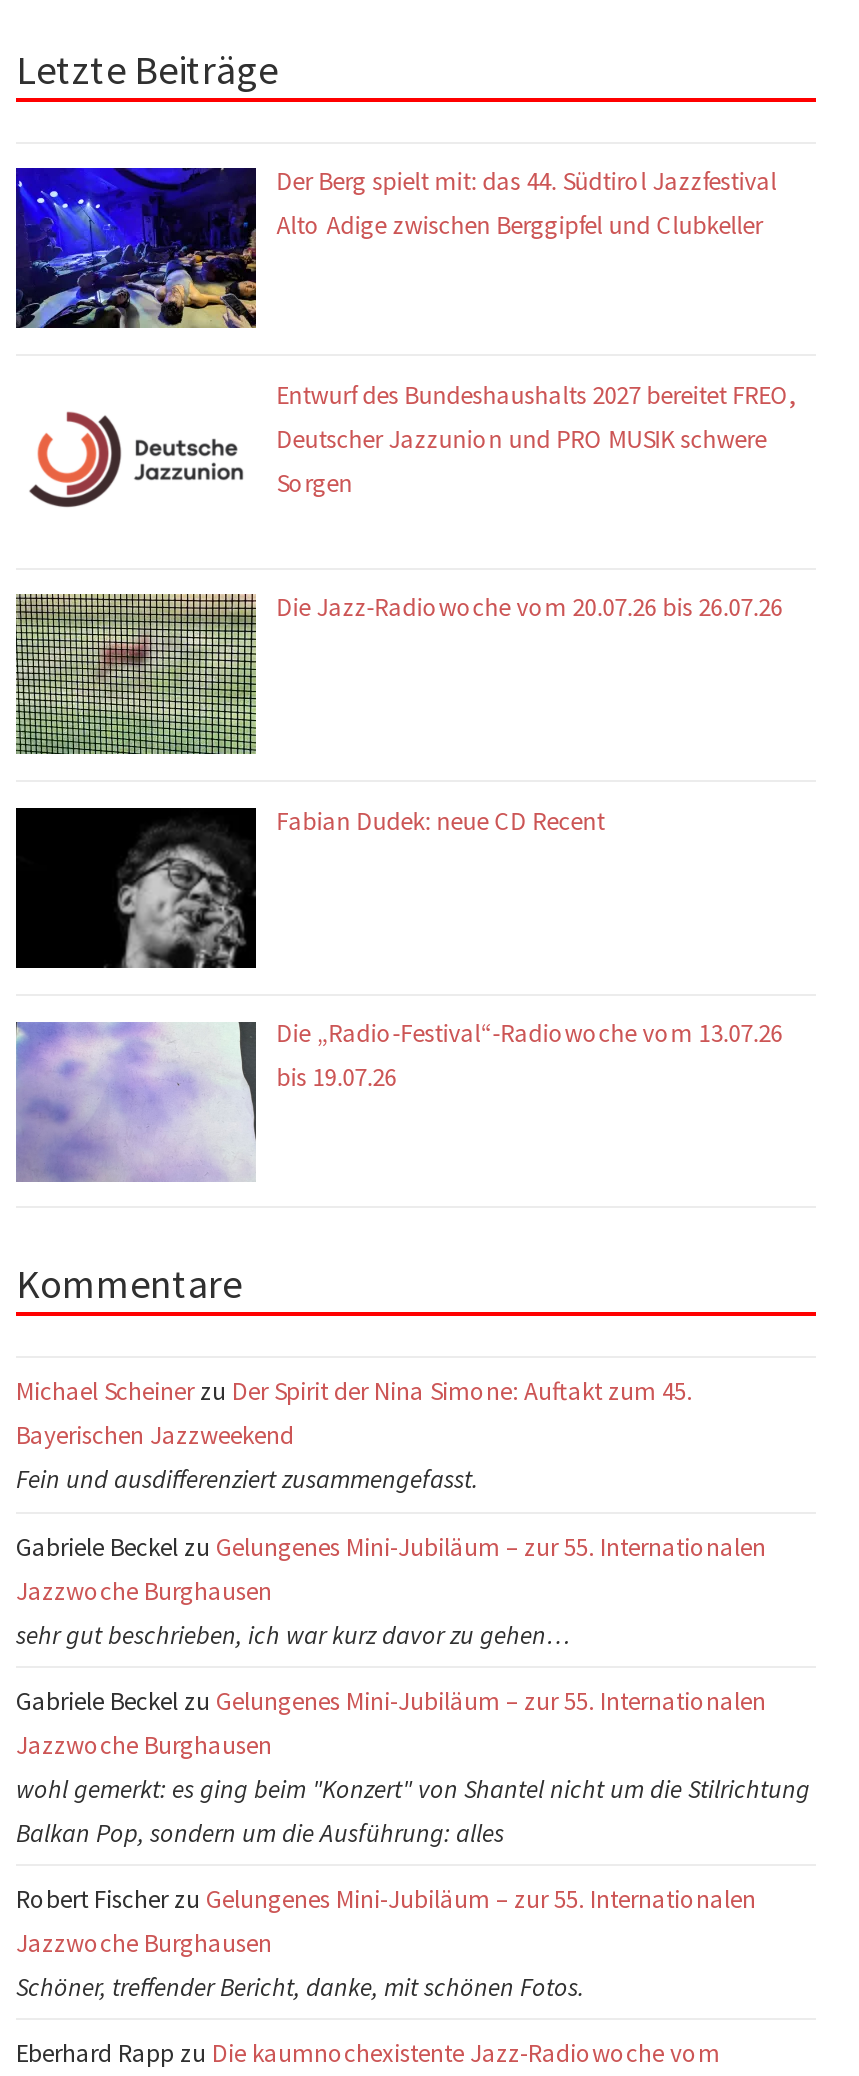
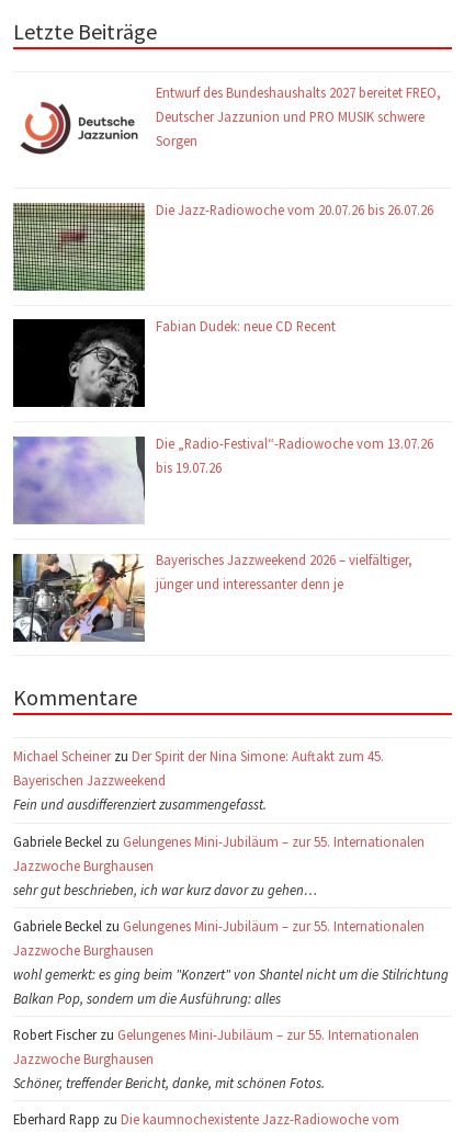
[14,164,776,330] [image] | Der Berg spielt mit: das 44. Südtirol Jazzfestival | Alto Adige zwischen Berggipfel und Clubkeller -> none
moved [36,378,796,1093] -> [24,84,441,476]: [image] | Entwurf des Bundeshaushalts 2027 bereitet FREO, | Deutscher Jazzunion und PRO MUSIK schwere | Sorgen | Die Jazz-Radiowoche vom 20.07.26 bis 26.07.26 | Fabian Dudek: neue CD Recent | Die „Radio-Festival“-Radiowoche vom 13.07.26 | bis 19.07.26
moved [14,1020,254,1184] -> [12,435,144,525]: [image]
none -> [12,551,413,642] [image] | Bayerisches Jazzweekend 2026 – vielfältiger, | jünger und interessanter denn je

